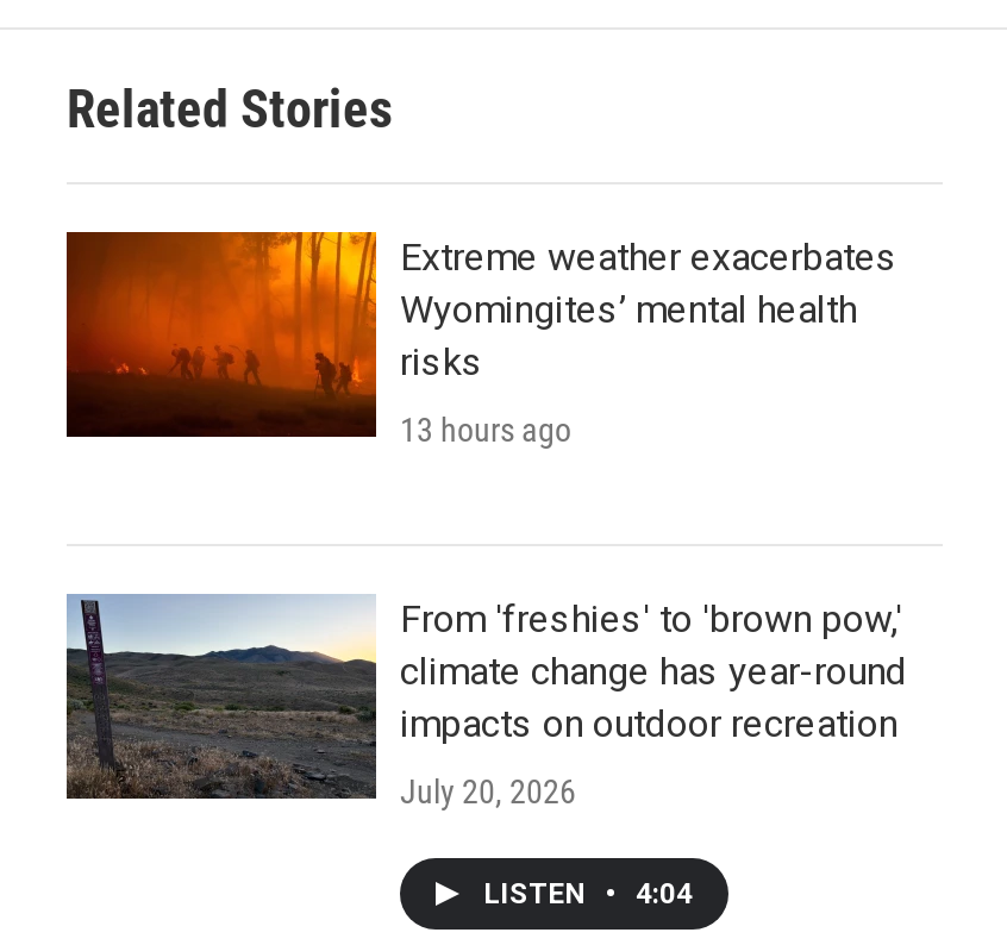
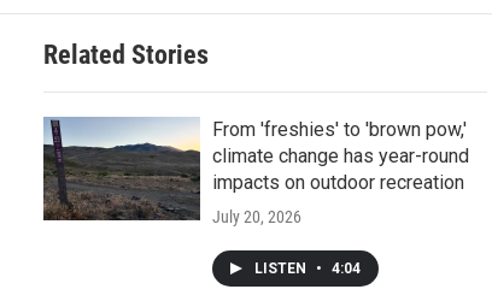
[64,230,897,448] [image] | Extreme weather exacerbates | Wyomingites’ mental health | risks | 13 hours ago -> none

